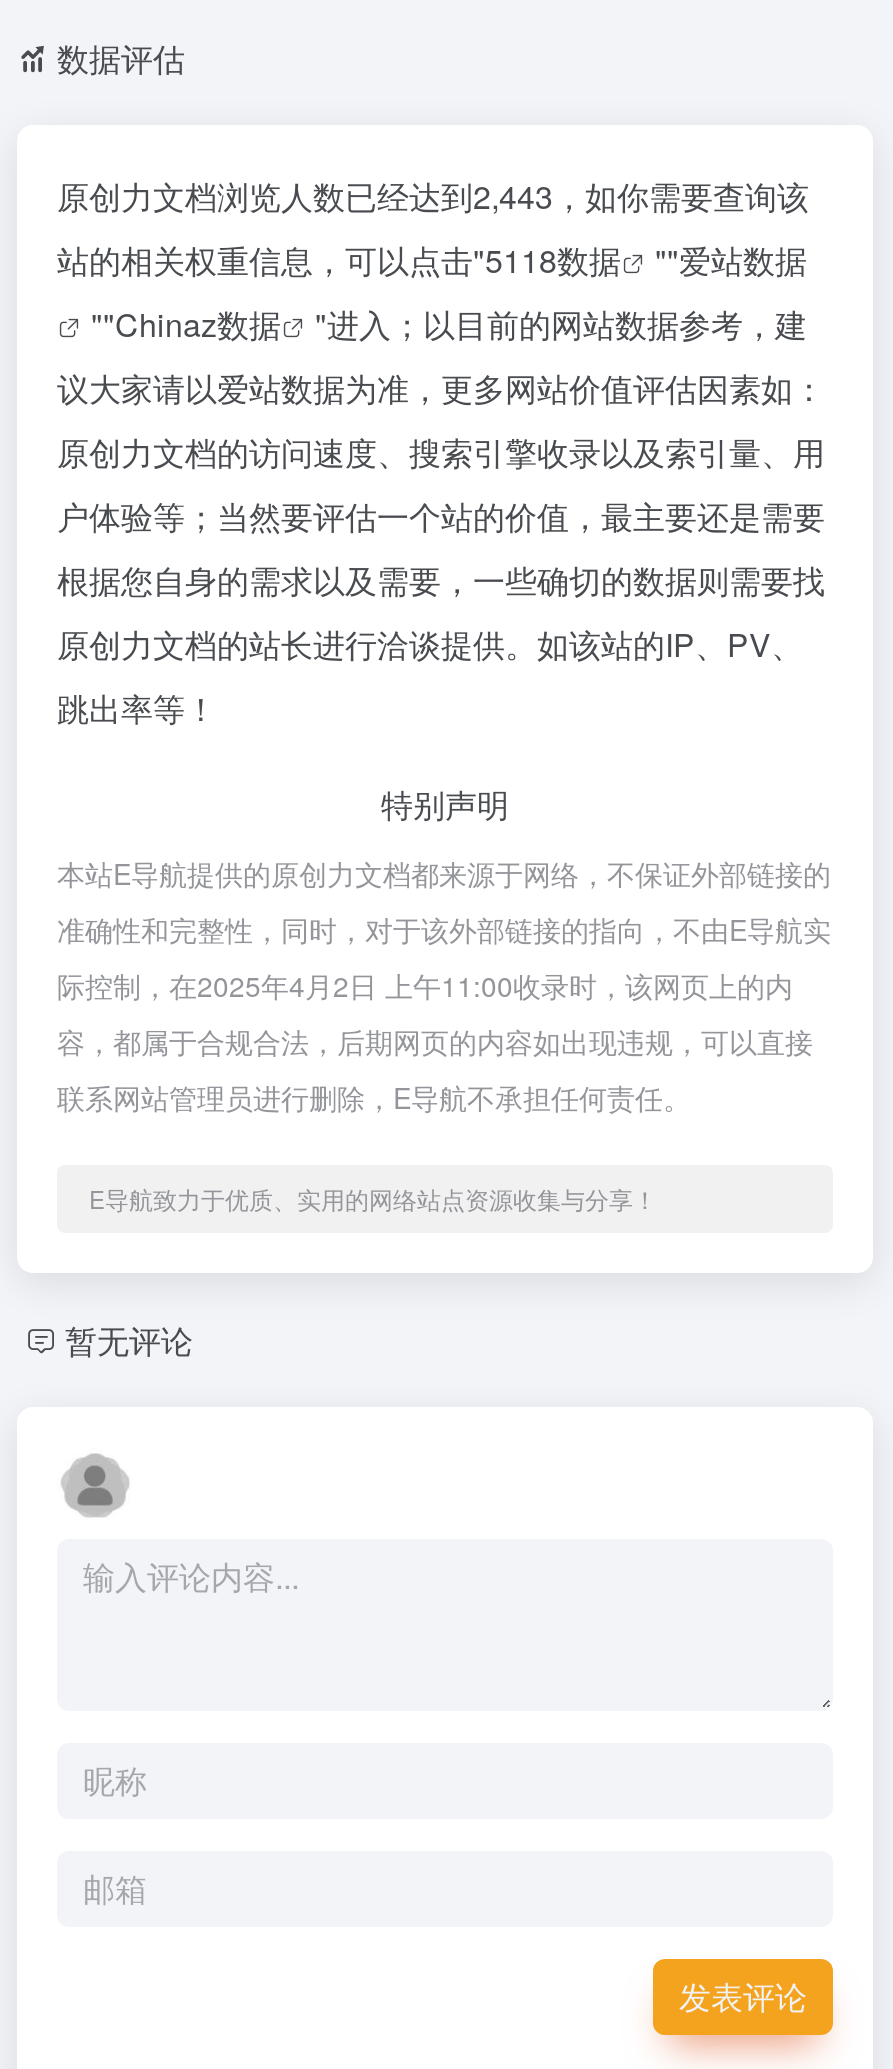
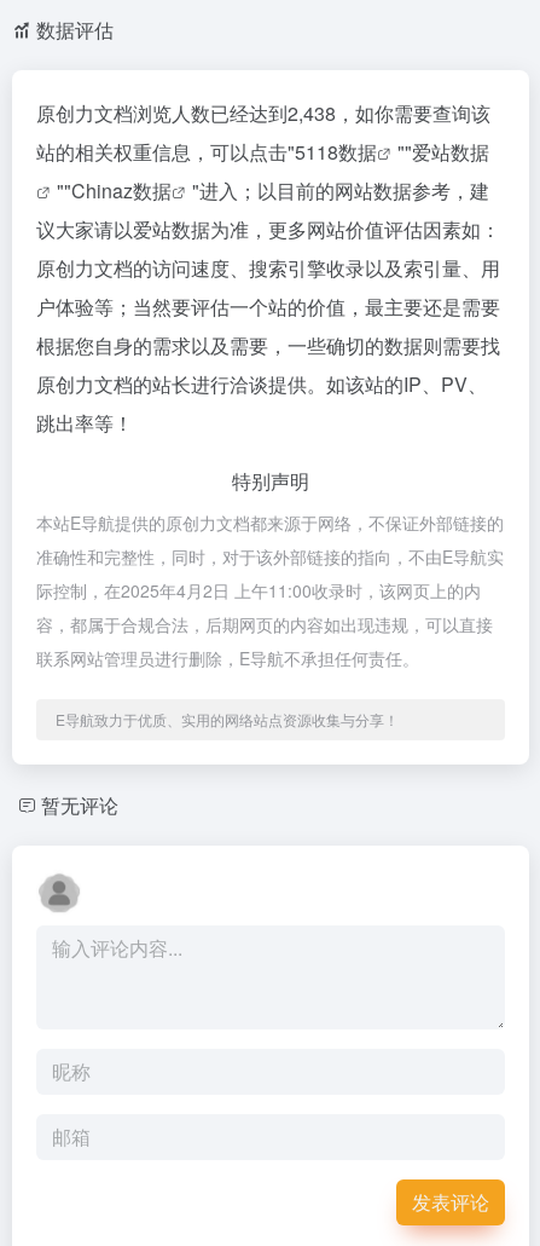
[57,172,809,218] 原创力文档浏览人数已经达到2,443，如你需要查询该 -> [36,99,490,127] 原创力文档浏览人数已经达到2,438，如你需要查询该

